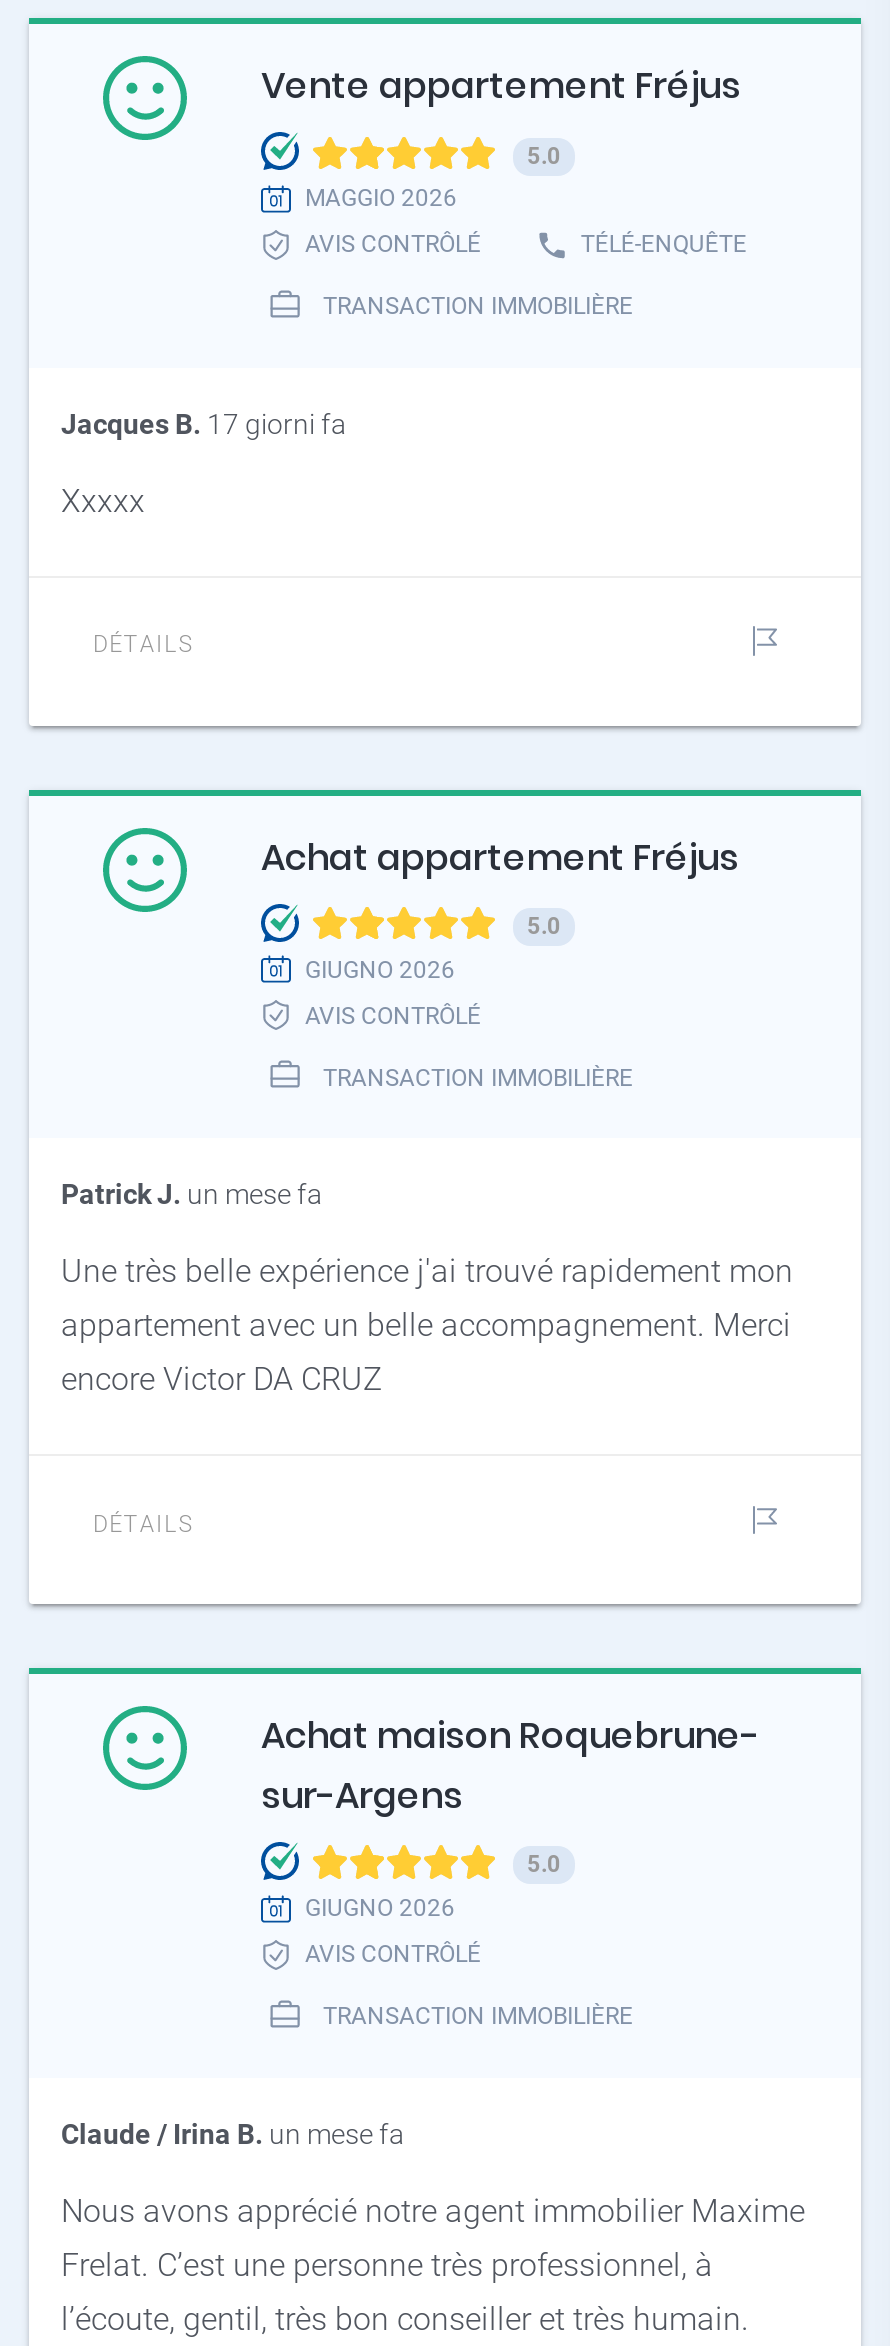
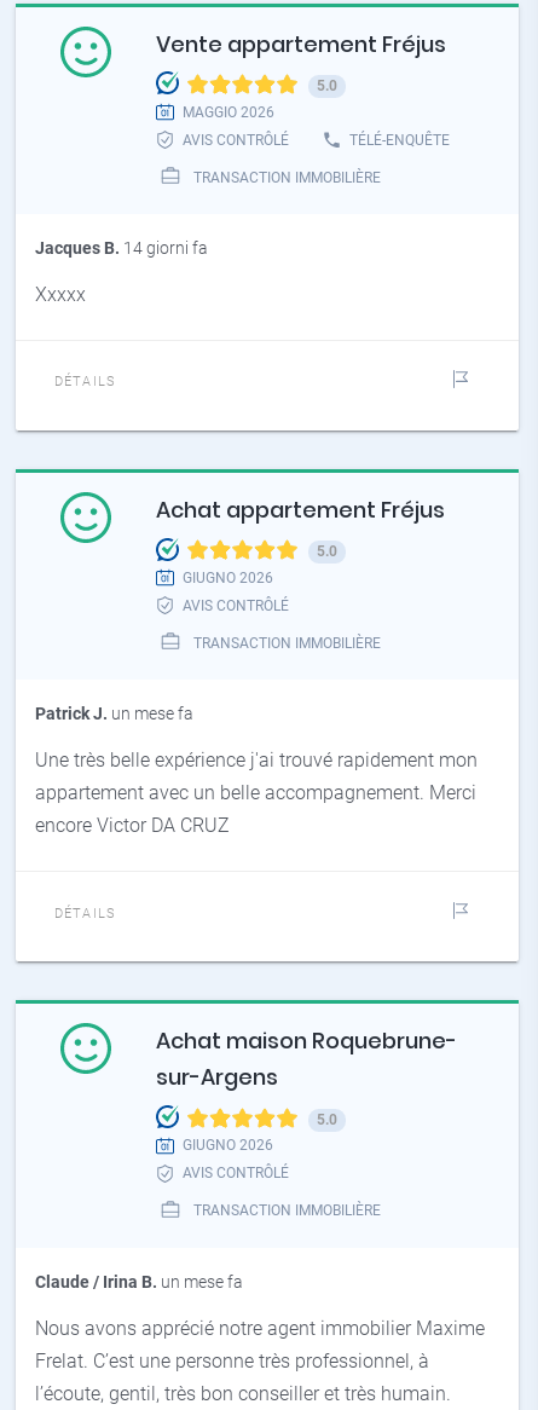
[61,408,347,440] Jacques B. 17 giorni fa -> [35,238,208,257] Jacques B. 14 giorni fa

